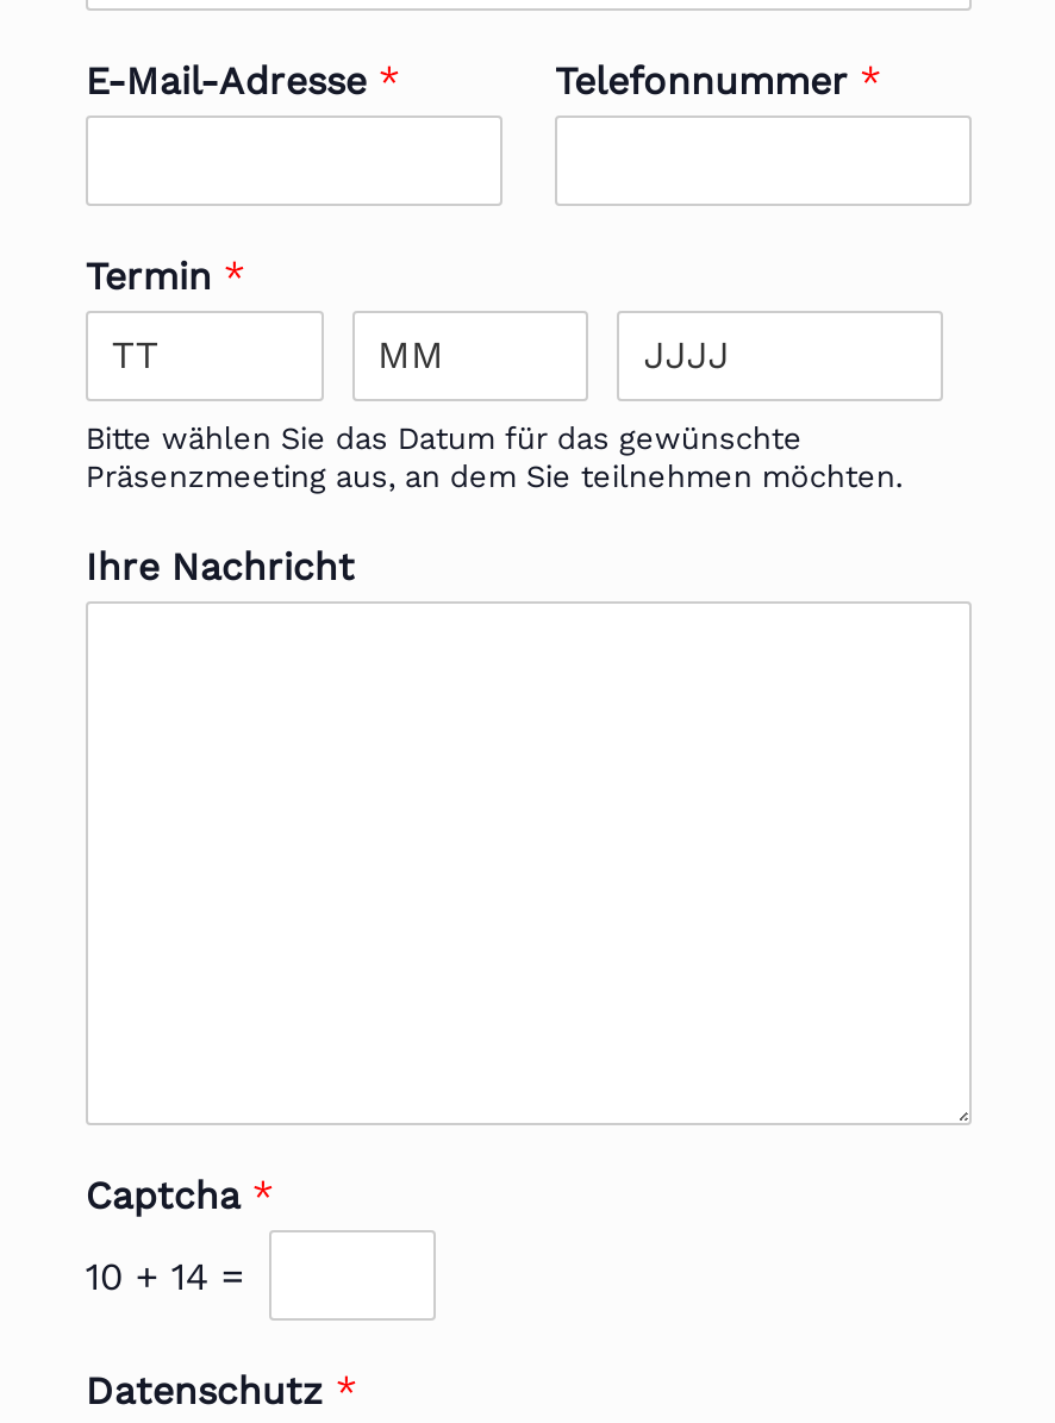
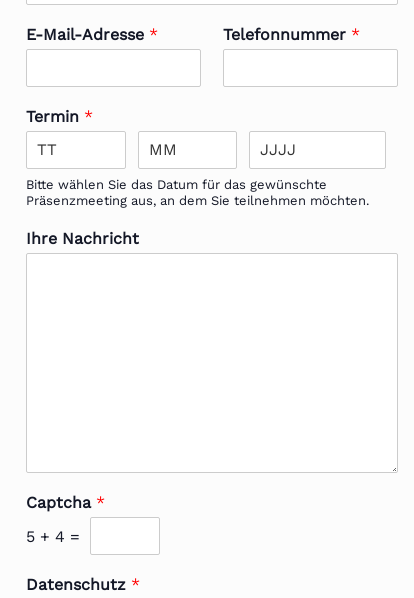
[85,1253,245,1298] 10 + 14 = -> [26,526,80,545] 5 + 4 =

